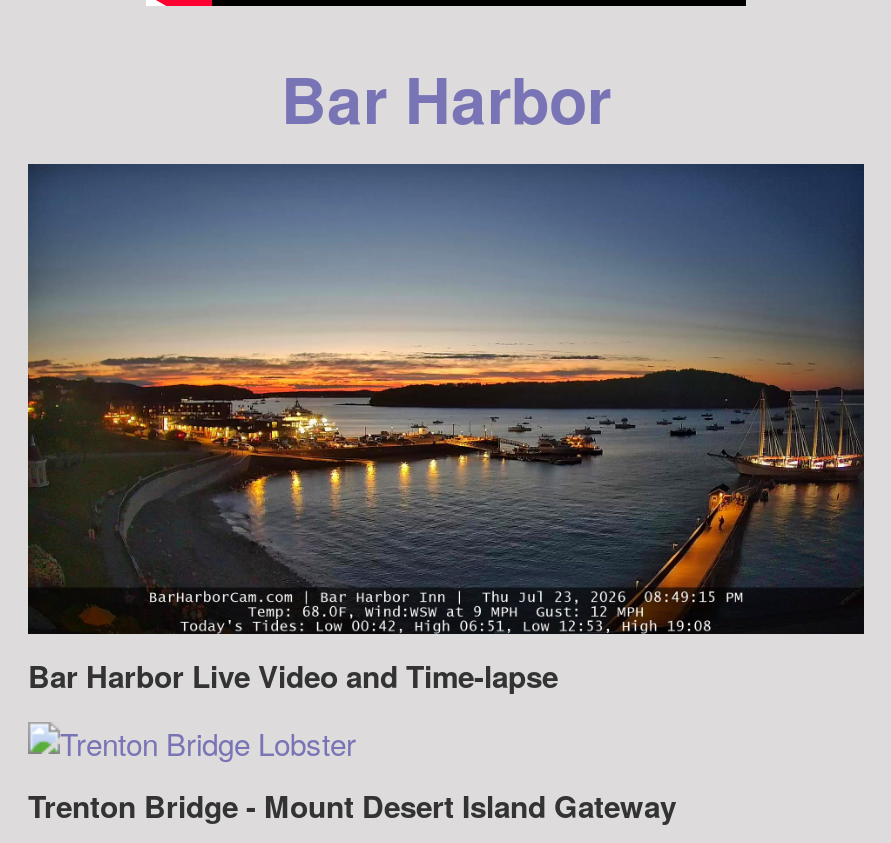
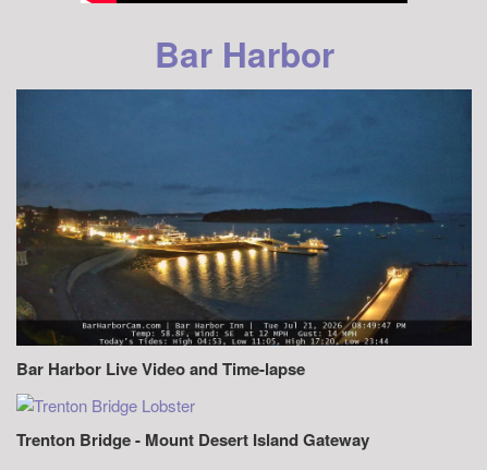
[26,190,864,634] [image] -> [15,91,472,346] [image]

